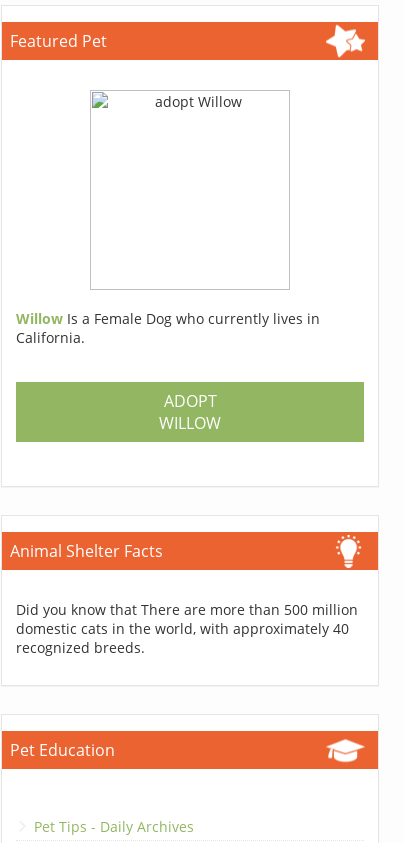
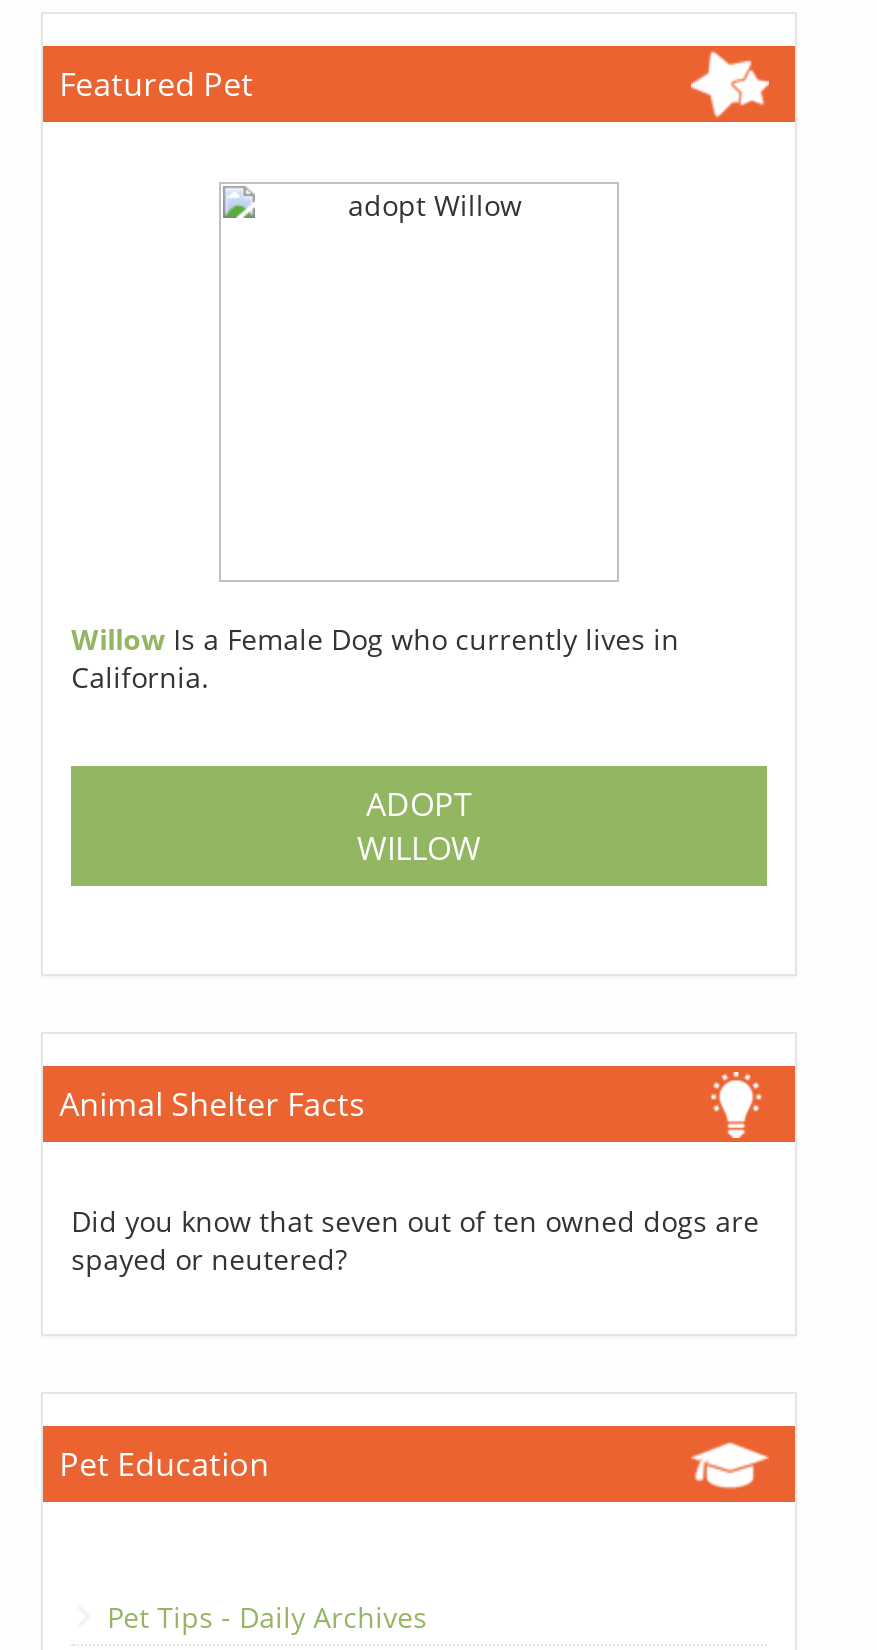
[16,599,358,656] Did you know that There are more than 500 million | domestic cats in the world, with approximately 40 | recognized breeds. -> [71,1201,759,1277] Did you know that seven out of ten owned dogs are | spayed or neutered?

